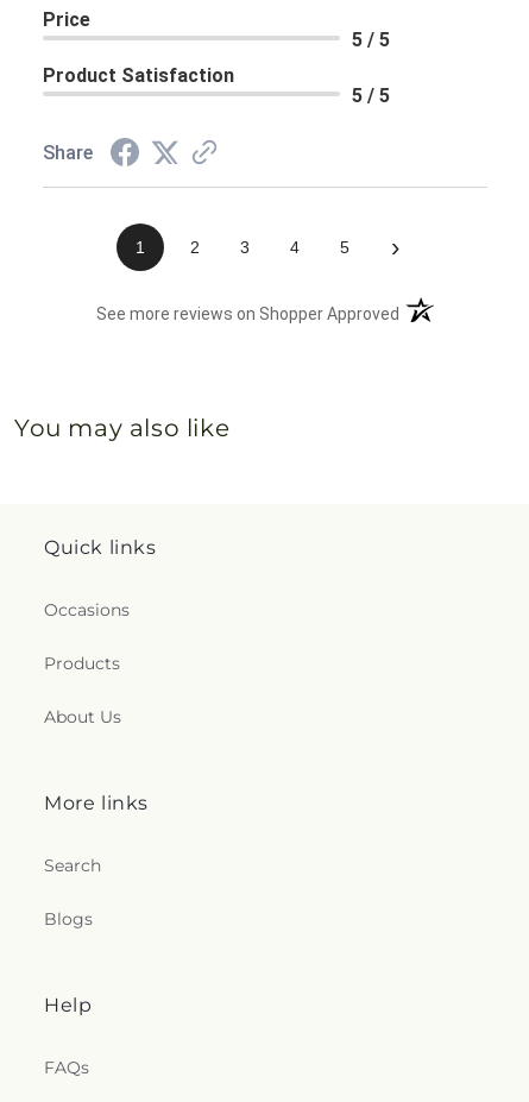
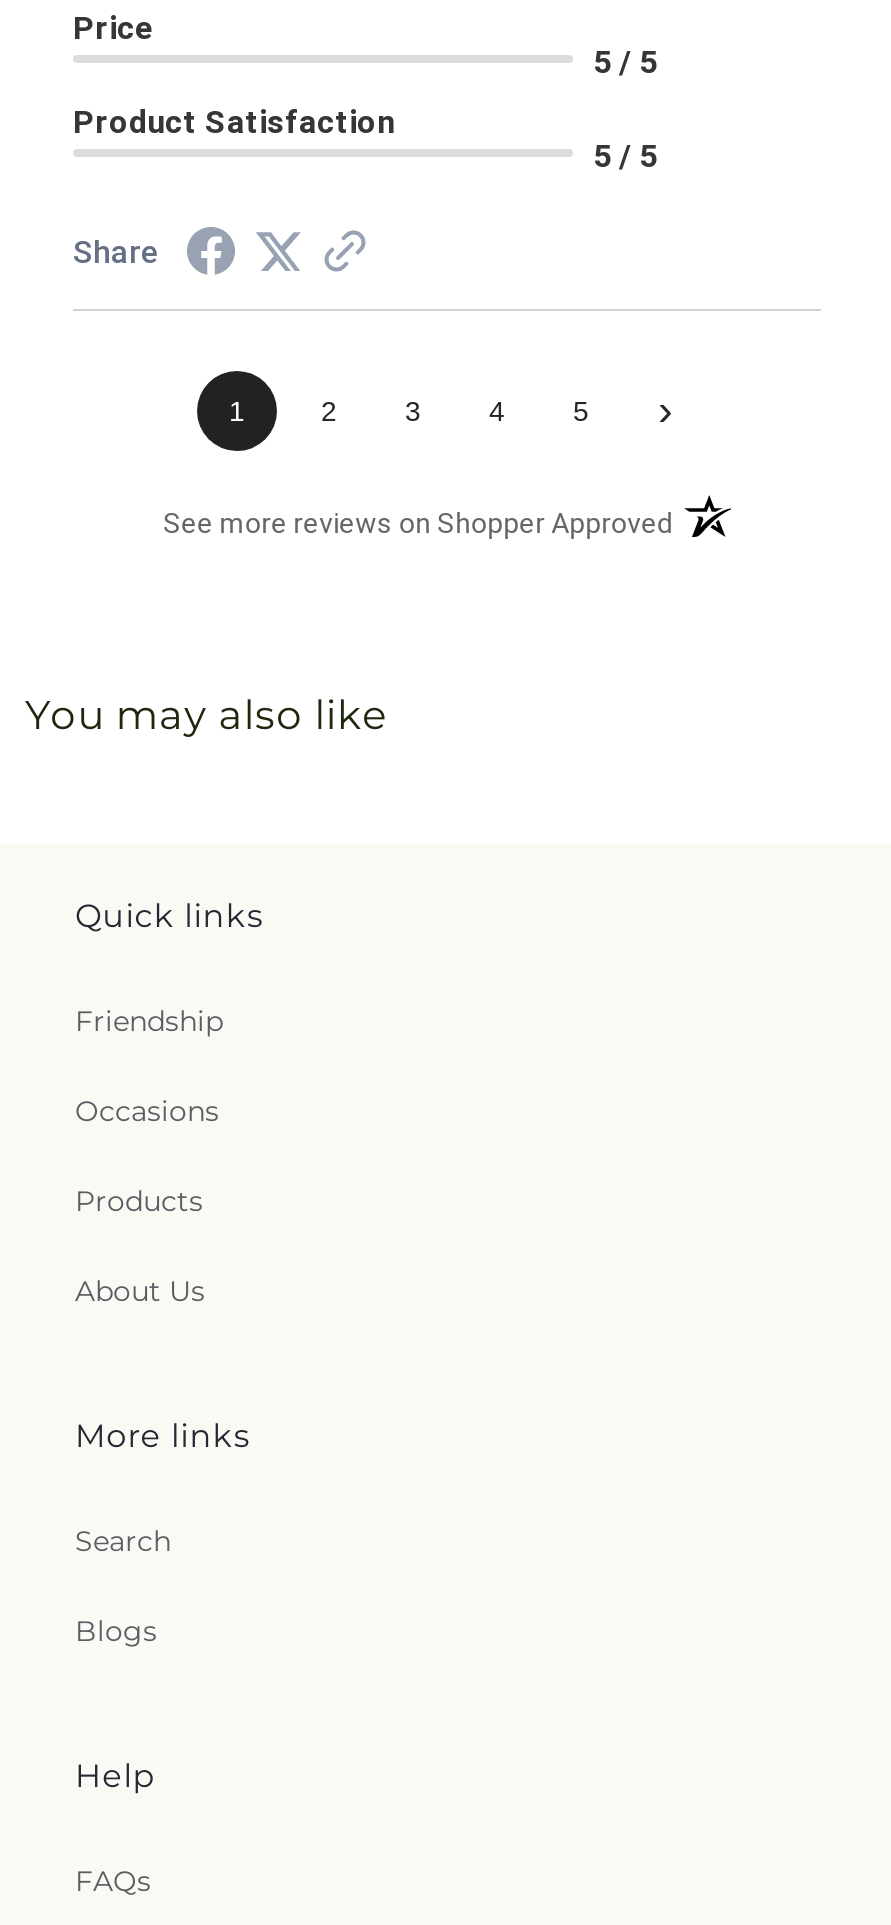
none -> [75,1003,223,1039] Friendship

